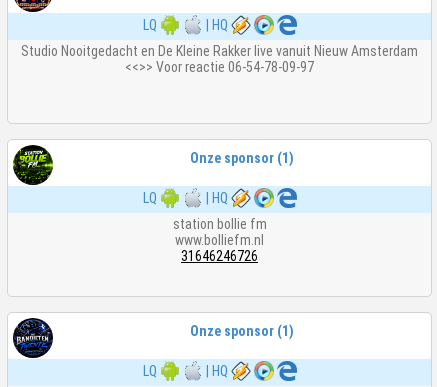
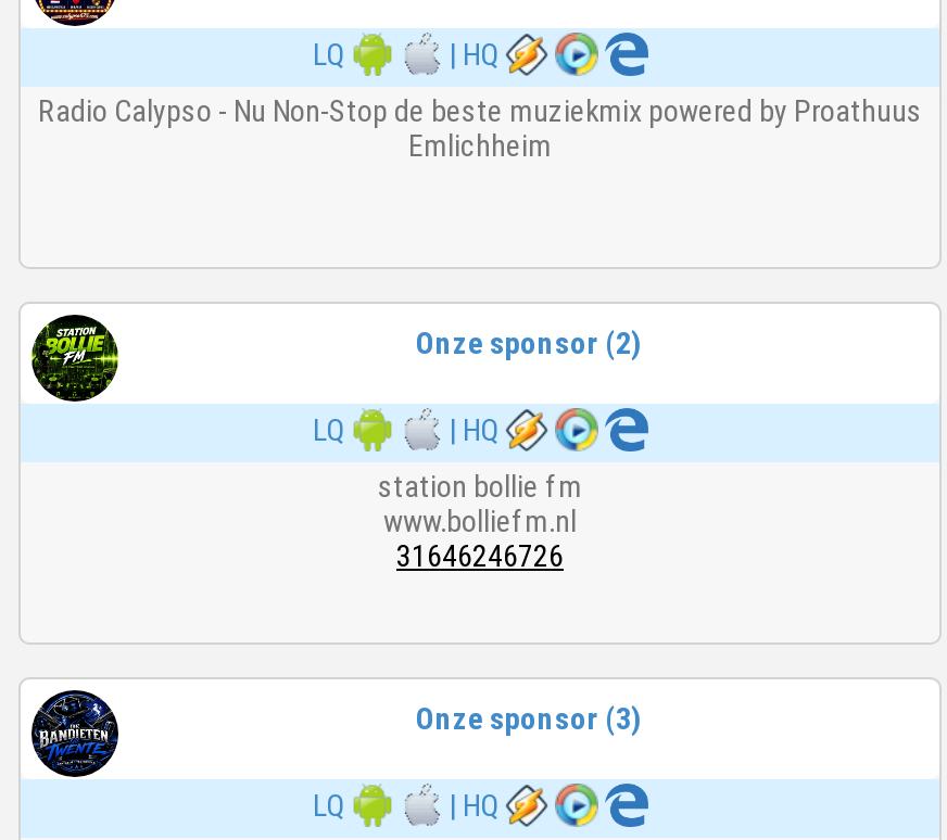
[21,43,418,75] Studio Nooitgedacht en De Kleine Rakker live vanuit Nieuw Amsterdam | <<>> Voor reactie 06-54-78-09-97 -> [38,93,922,163] Radio Calypso - Nu Non-Stop de beste muziekmix powered by Proathuus | Emlichheim
[190,150,294,166] Onze sponsor (1) -> [416,326,642,360] Onze sponsor (2)
[190,323,294,339] Onze sponsor (1) -> [416,701,642,736] Onze sponsor (3)

